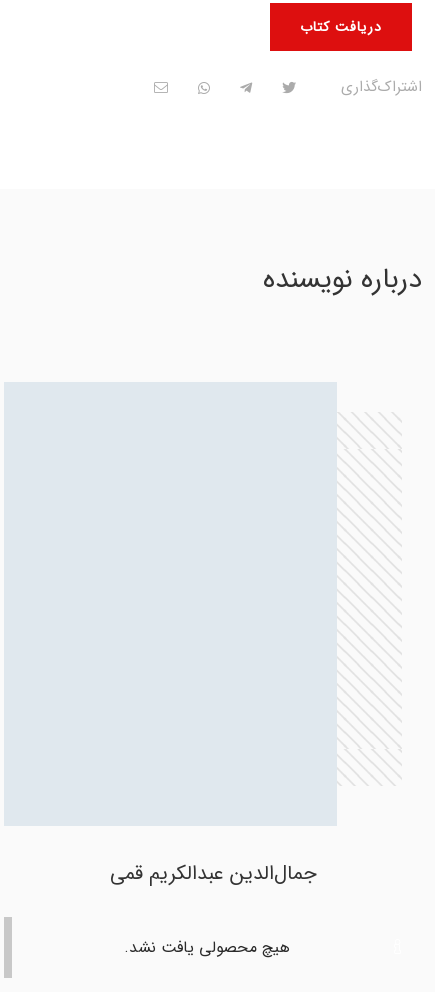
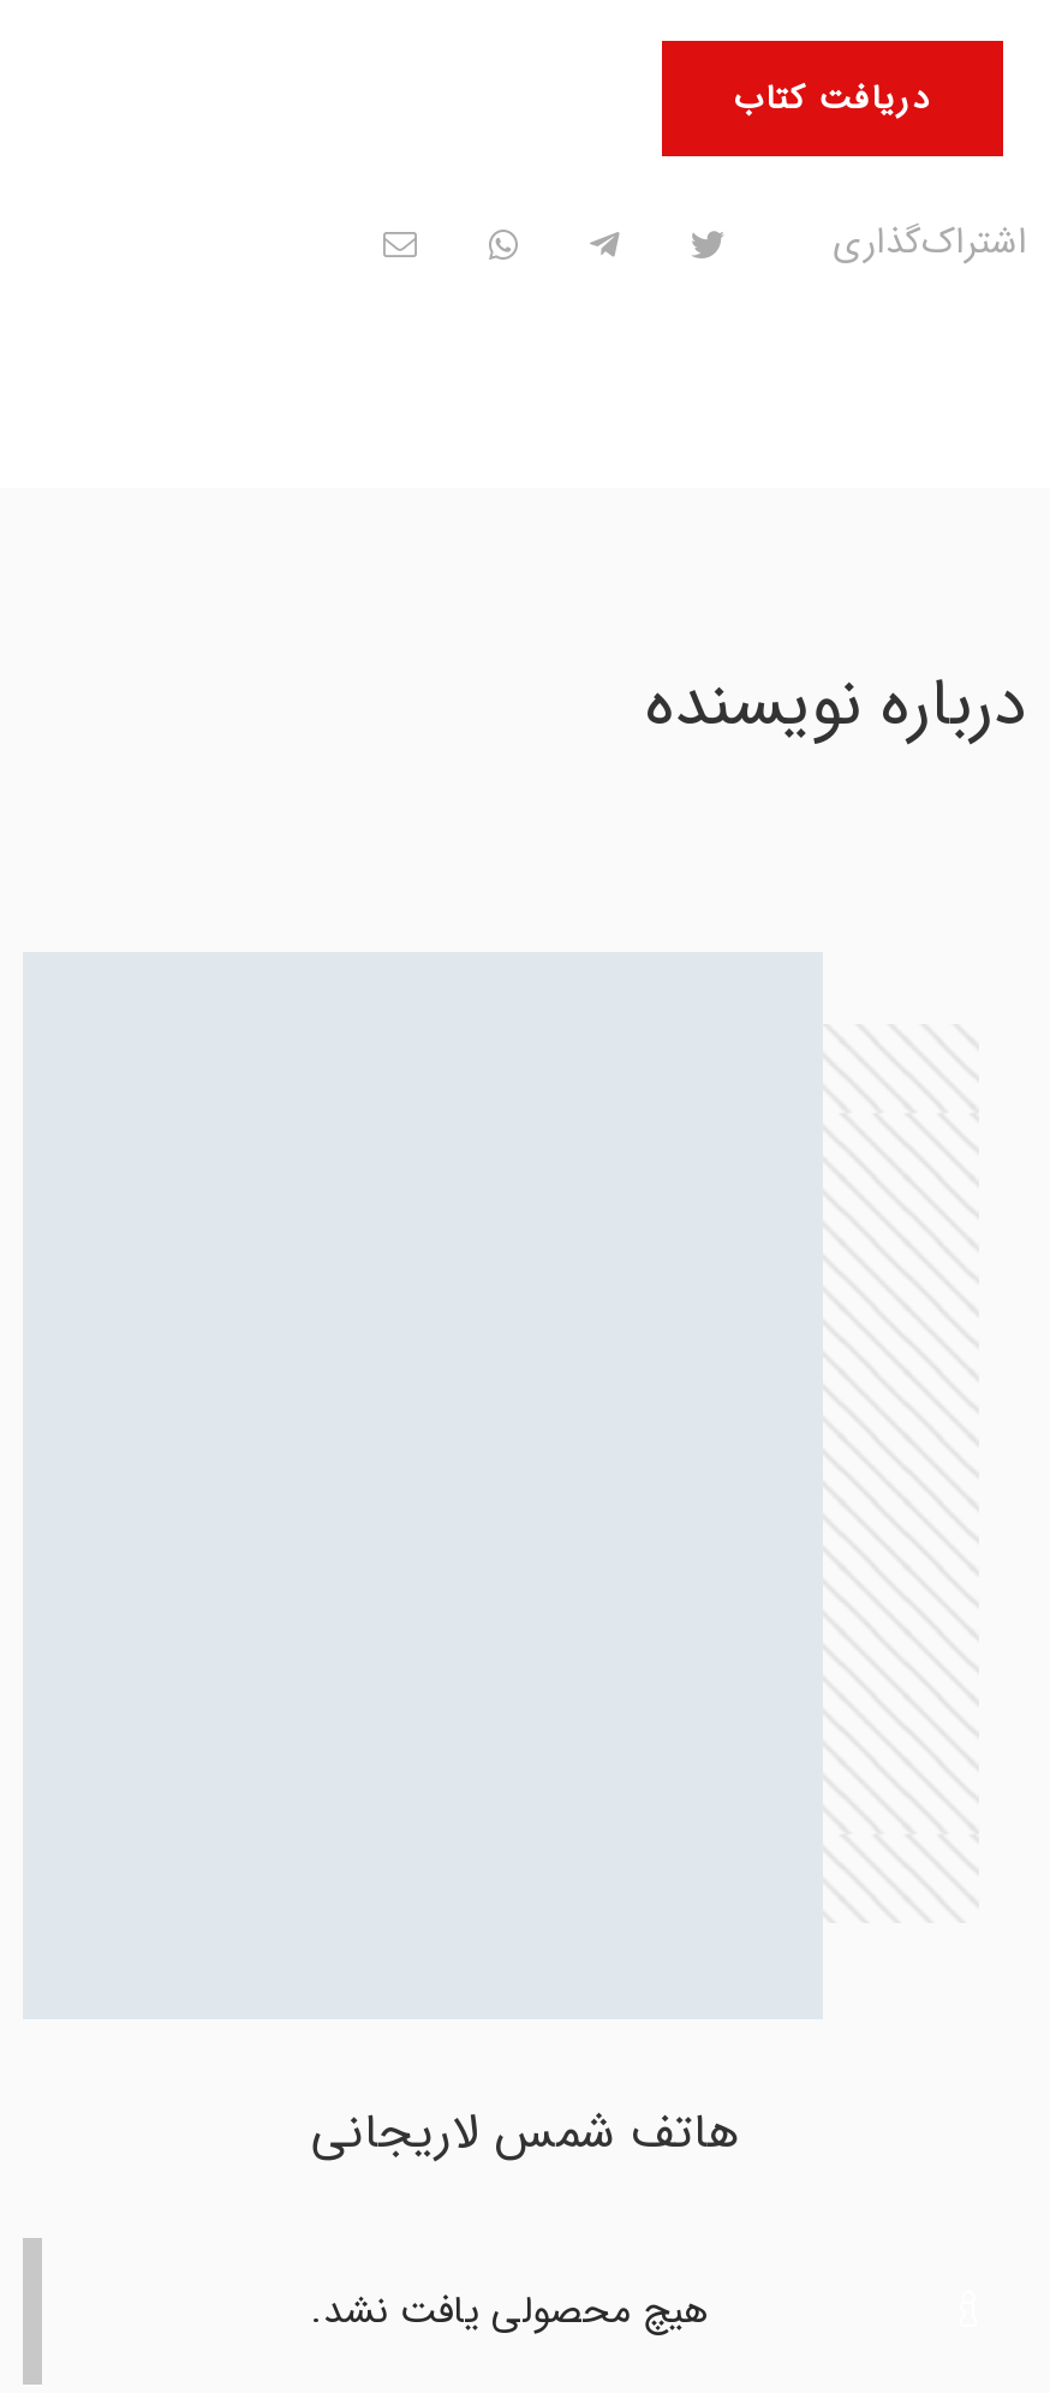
[109,857,316,888] جمال‌الدین عبدالکریم قمی -> [311,2095,739,2169] هاتف شمس لاریجانی

